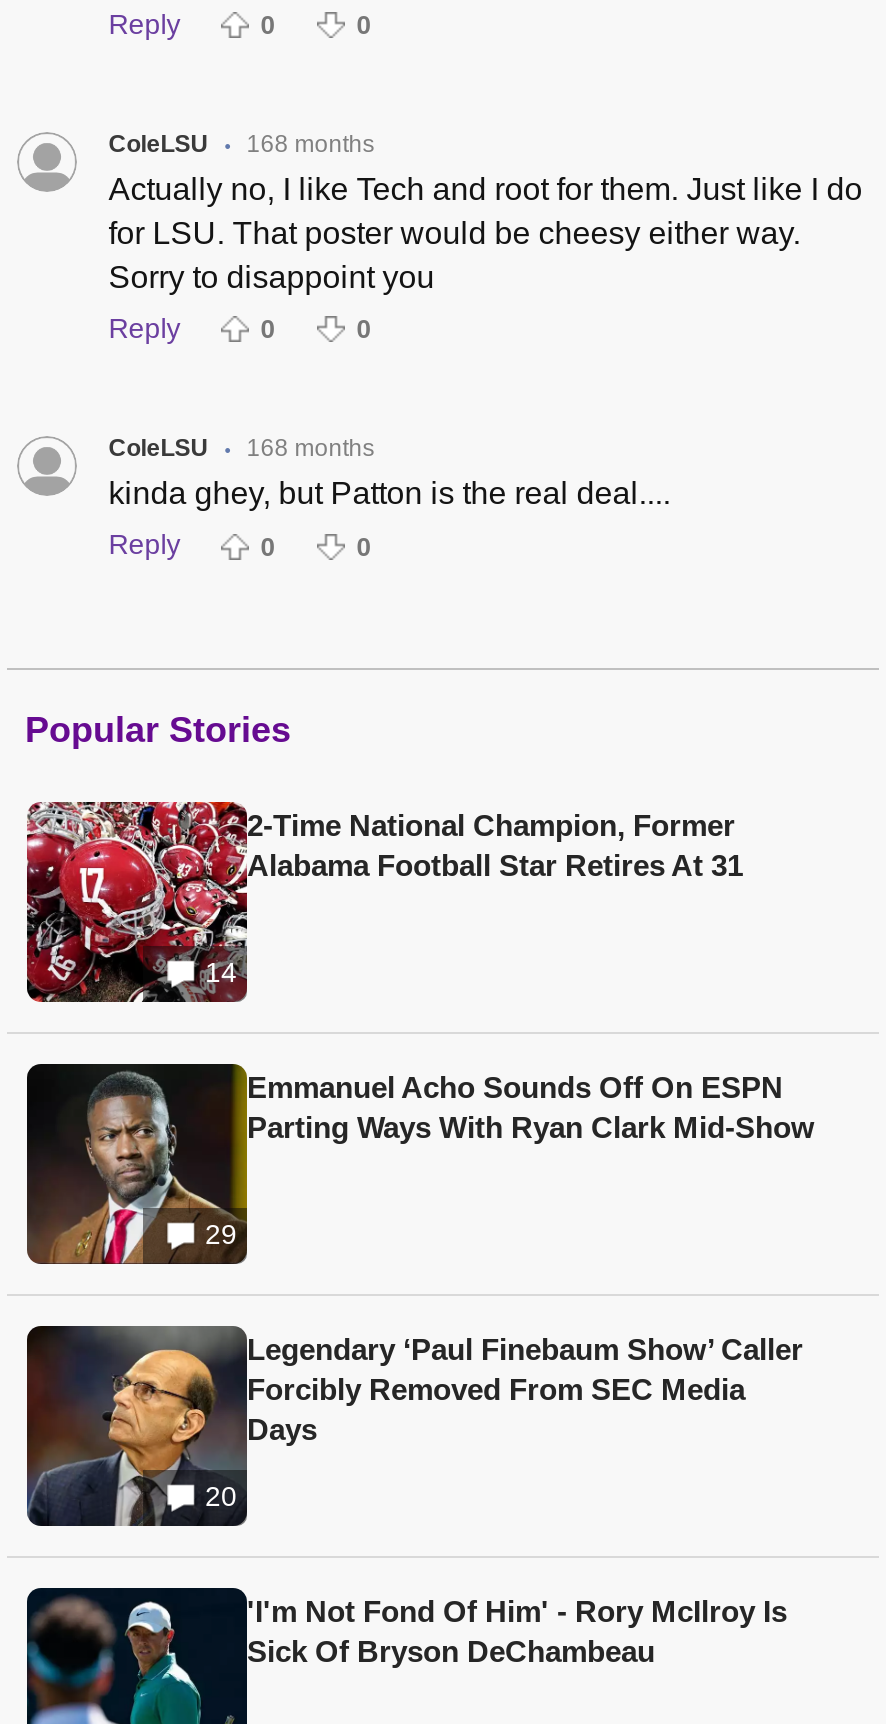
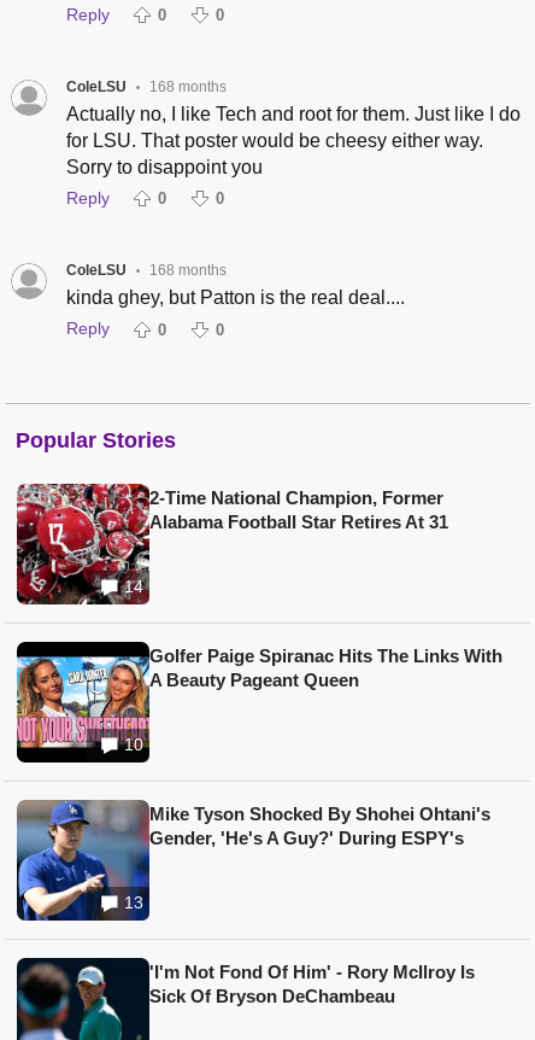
[25,1070,249,1266] [image] | 29 -> [16,644,151,764] [image] | 10
[247,1069,815,1143] Emmanuel Acho Sounds Off On ESPN | Parting Ways With Ryan Clark Mid-Show -> [149,645,502,690] Golfer Paige Spiranac Hits The Links With | A Beauty Pageant Queen
[25,1324,247,1528] [image] | 20 -> [16,800,149,922] [image] | 13
[247,1331,803,1445] Legendary ‘Paul Finebaum Show’ Caller | Forcibly Removed From SEC Media | Days -> [149,803,490,848] Mike Tyson Shocked By Shohei Ohtani's | Gender, 'He's A Guy?' During ESPY's

